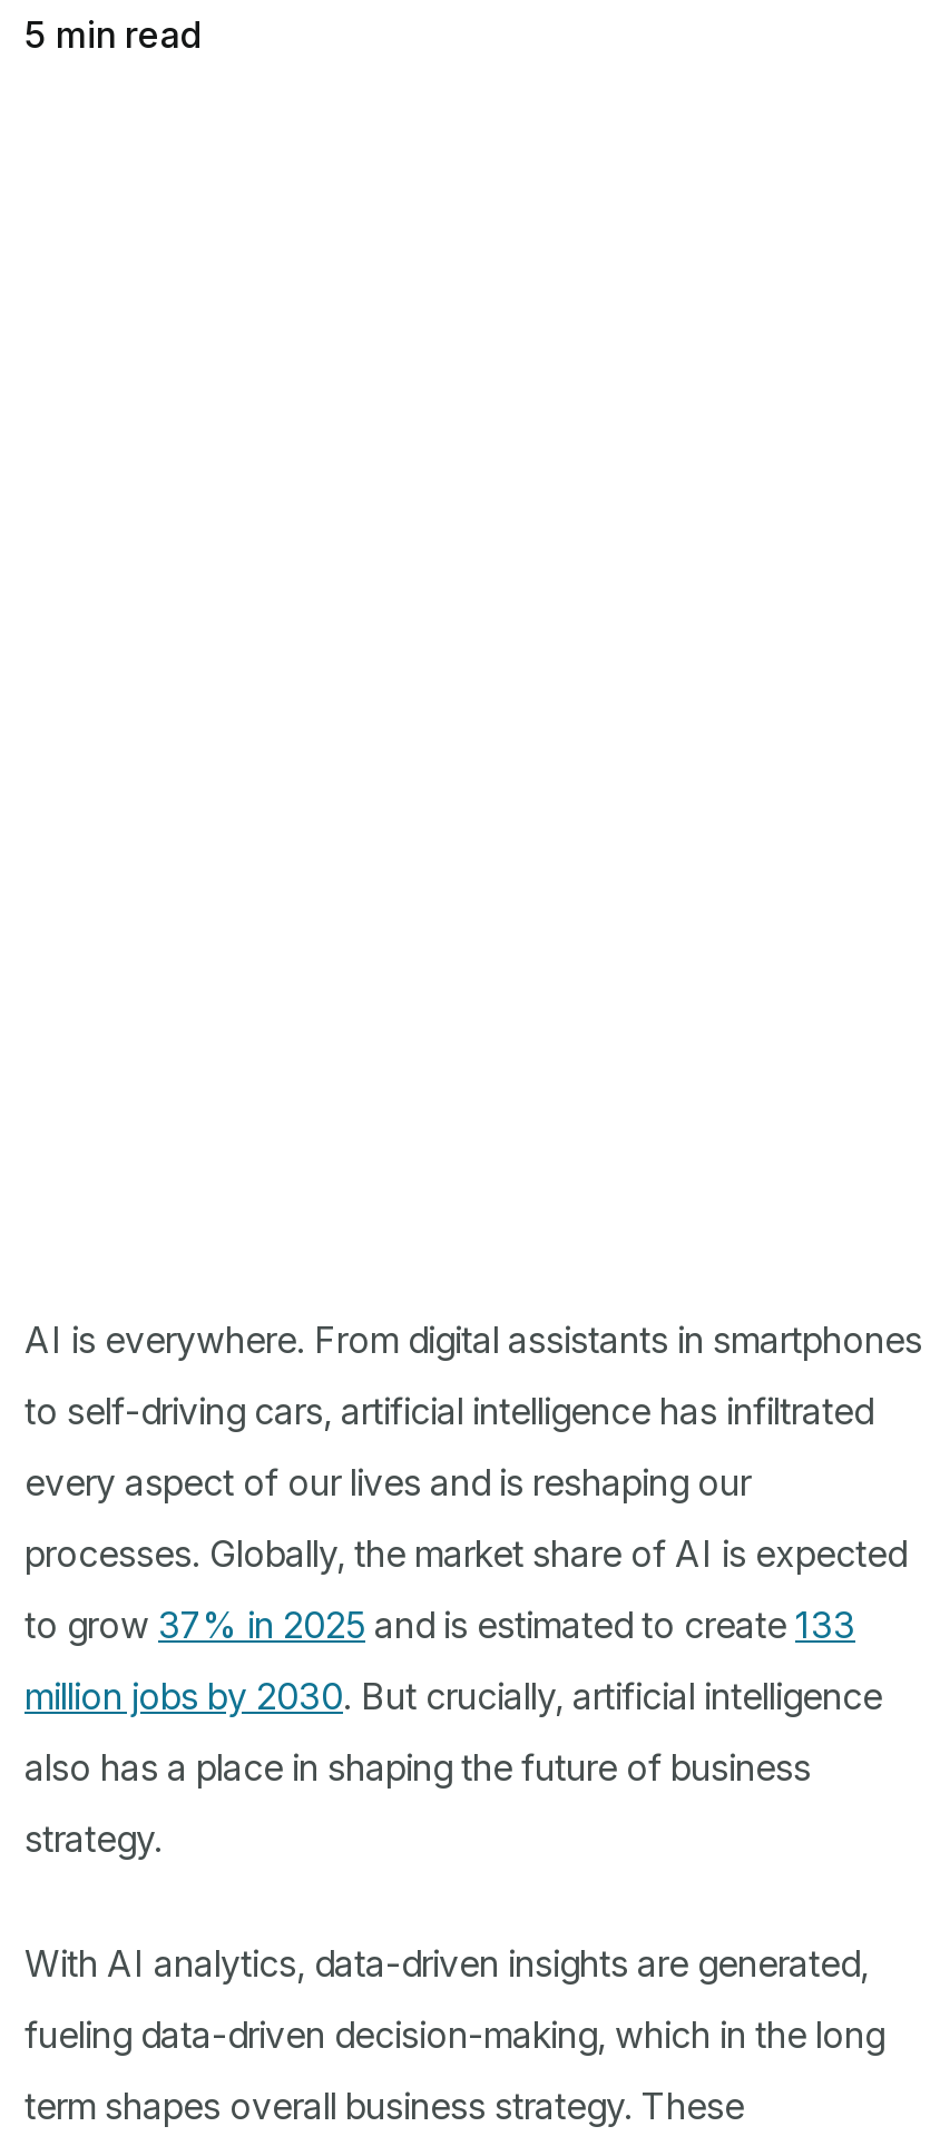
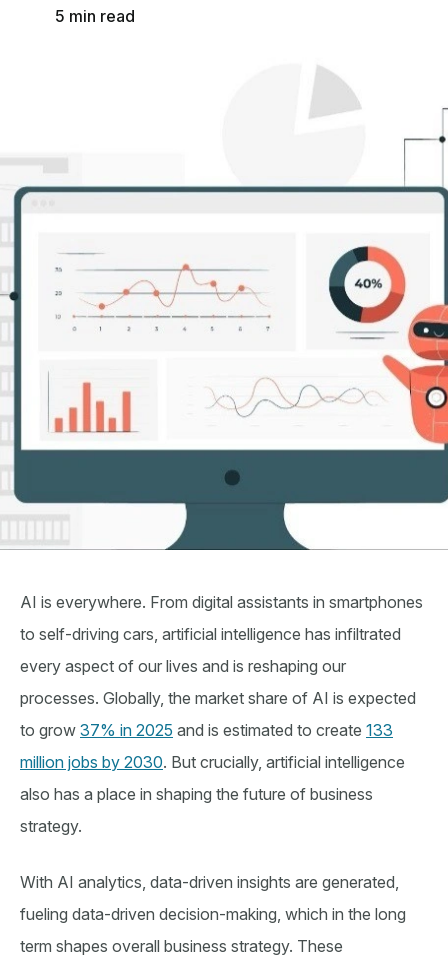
none -> [3,66,445,551] [image]

